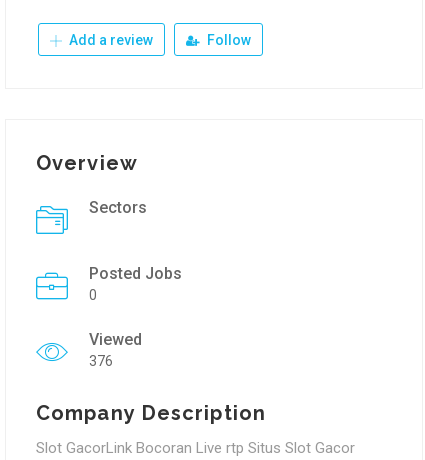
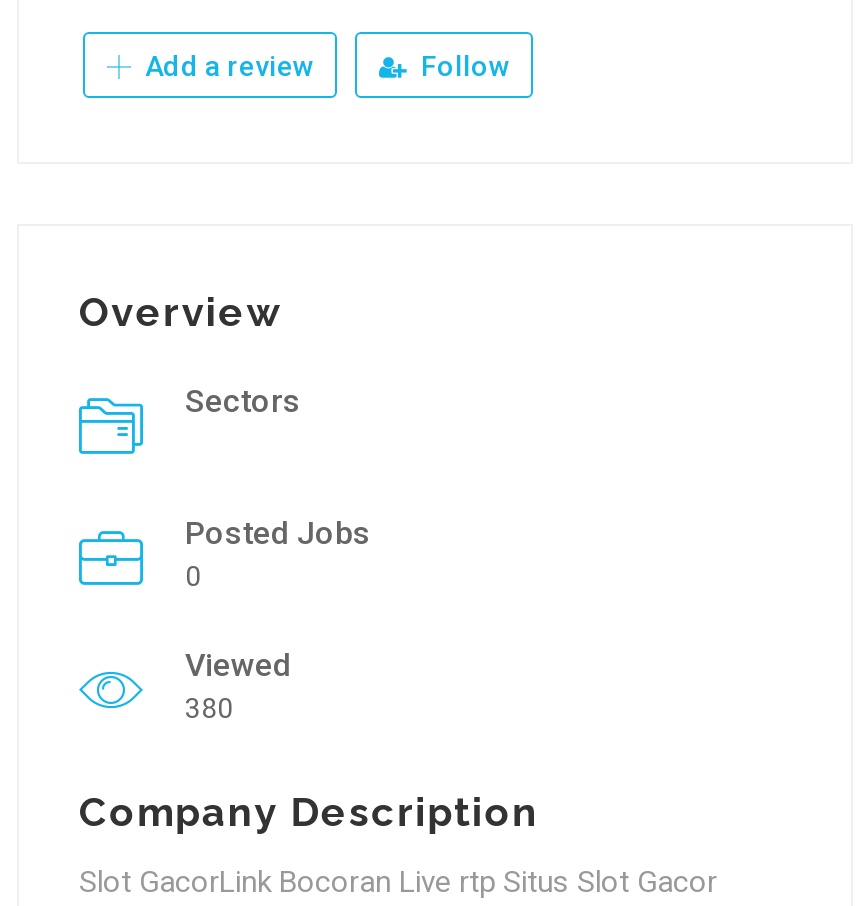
[89,353,113,369] 376 -> [185,692,233,724] 380

